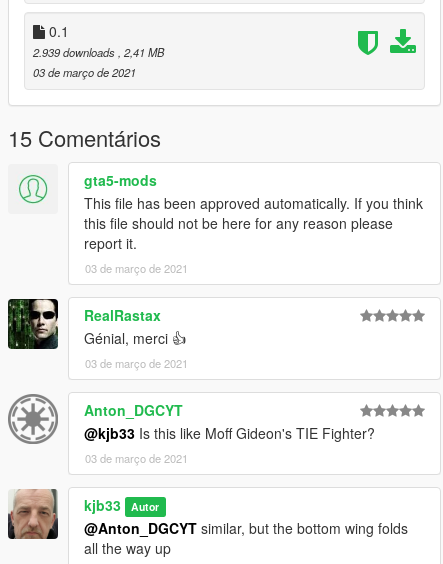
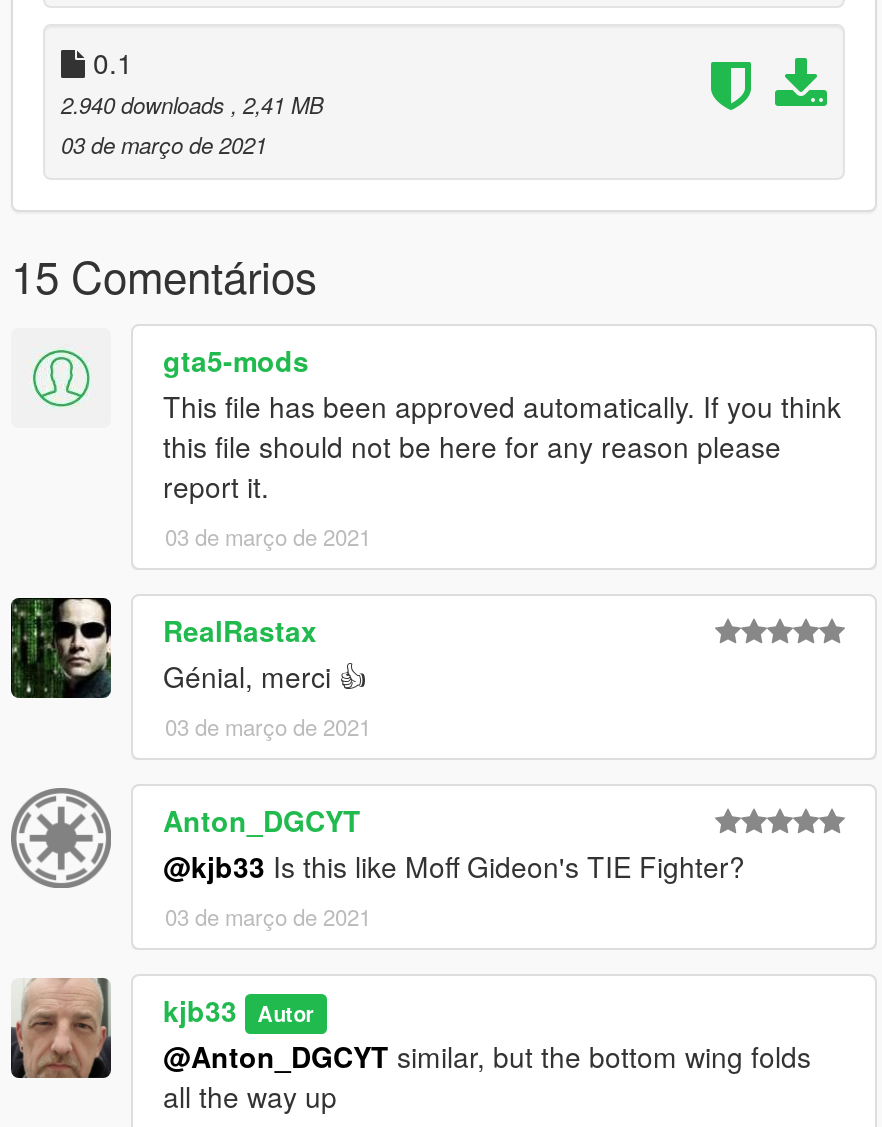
[33,44,164,60] 2.939 downloads, 2,41 MB -> [61,88,323,120] 2.940 downloads, 2,41 MB

